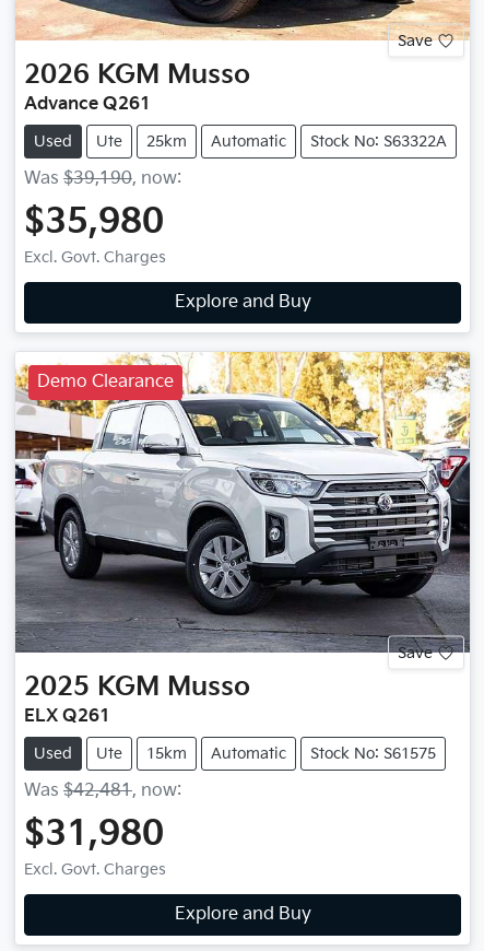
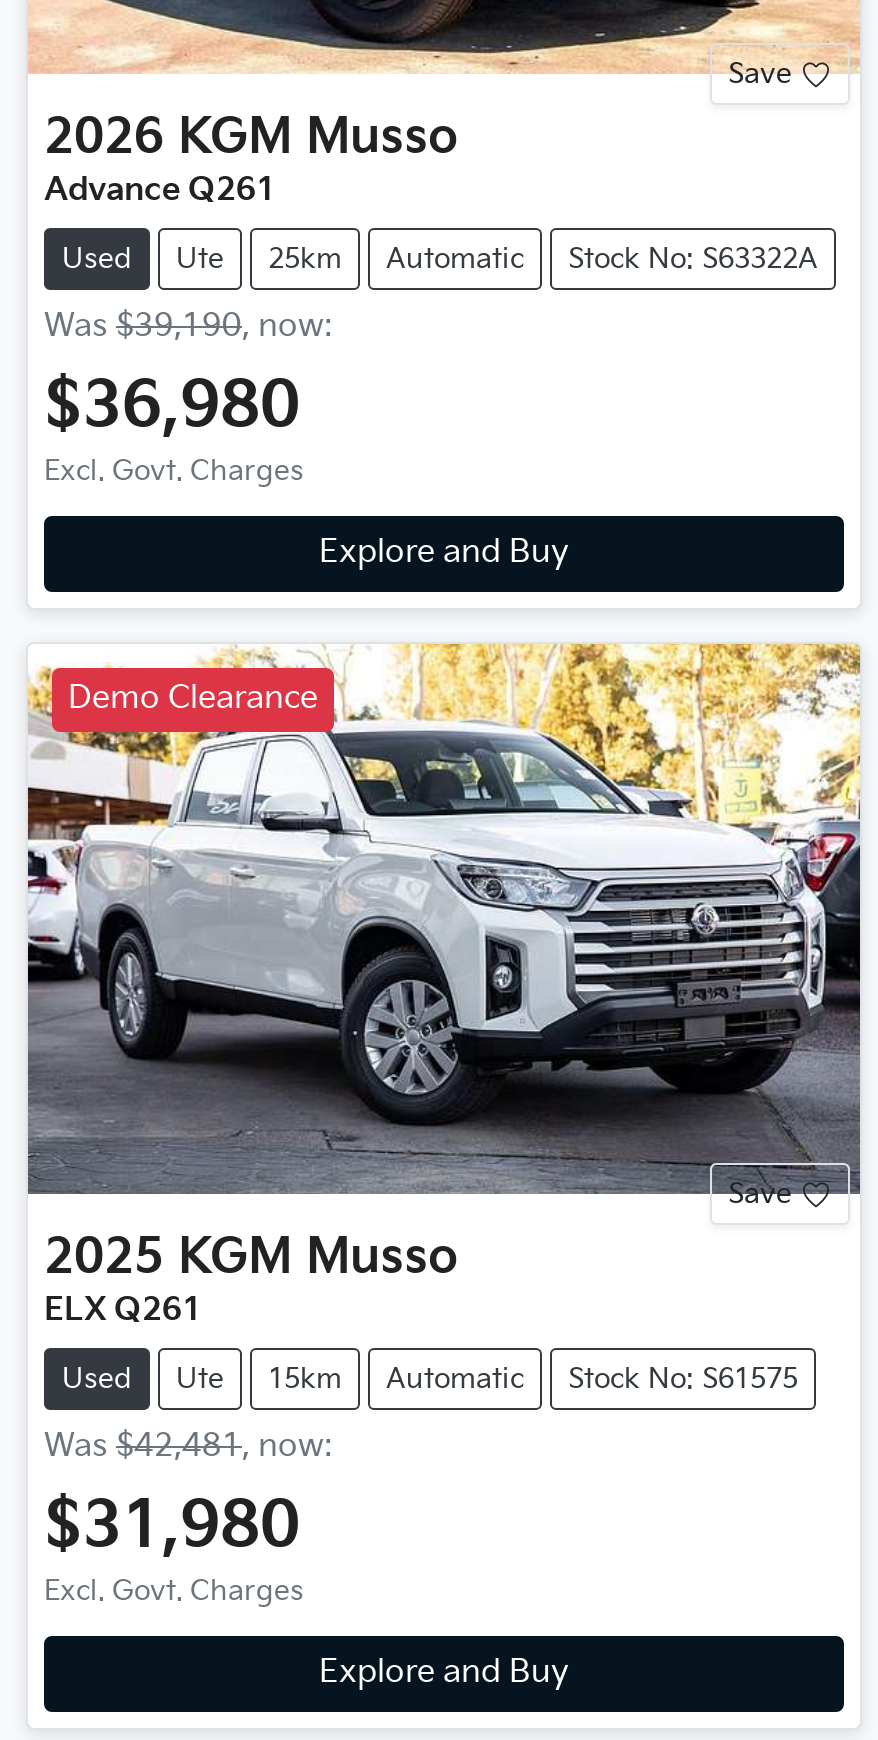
[24,201,164,244] $35,980 -> [44,368,300,446] $36,980

